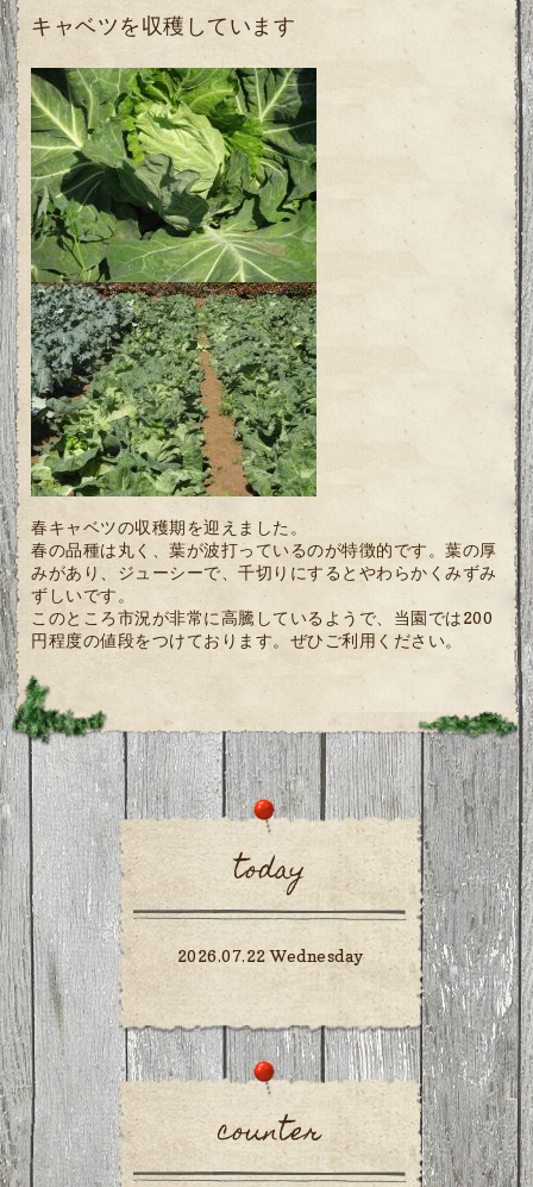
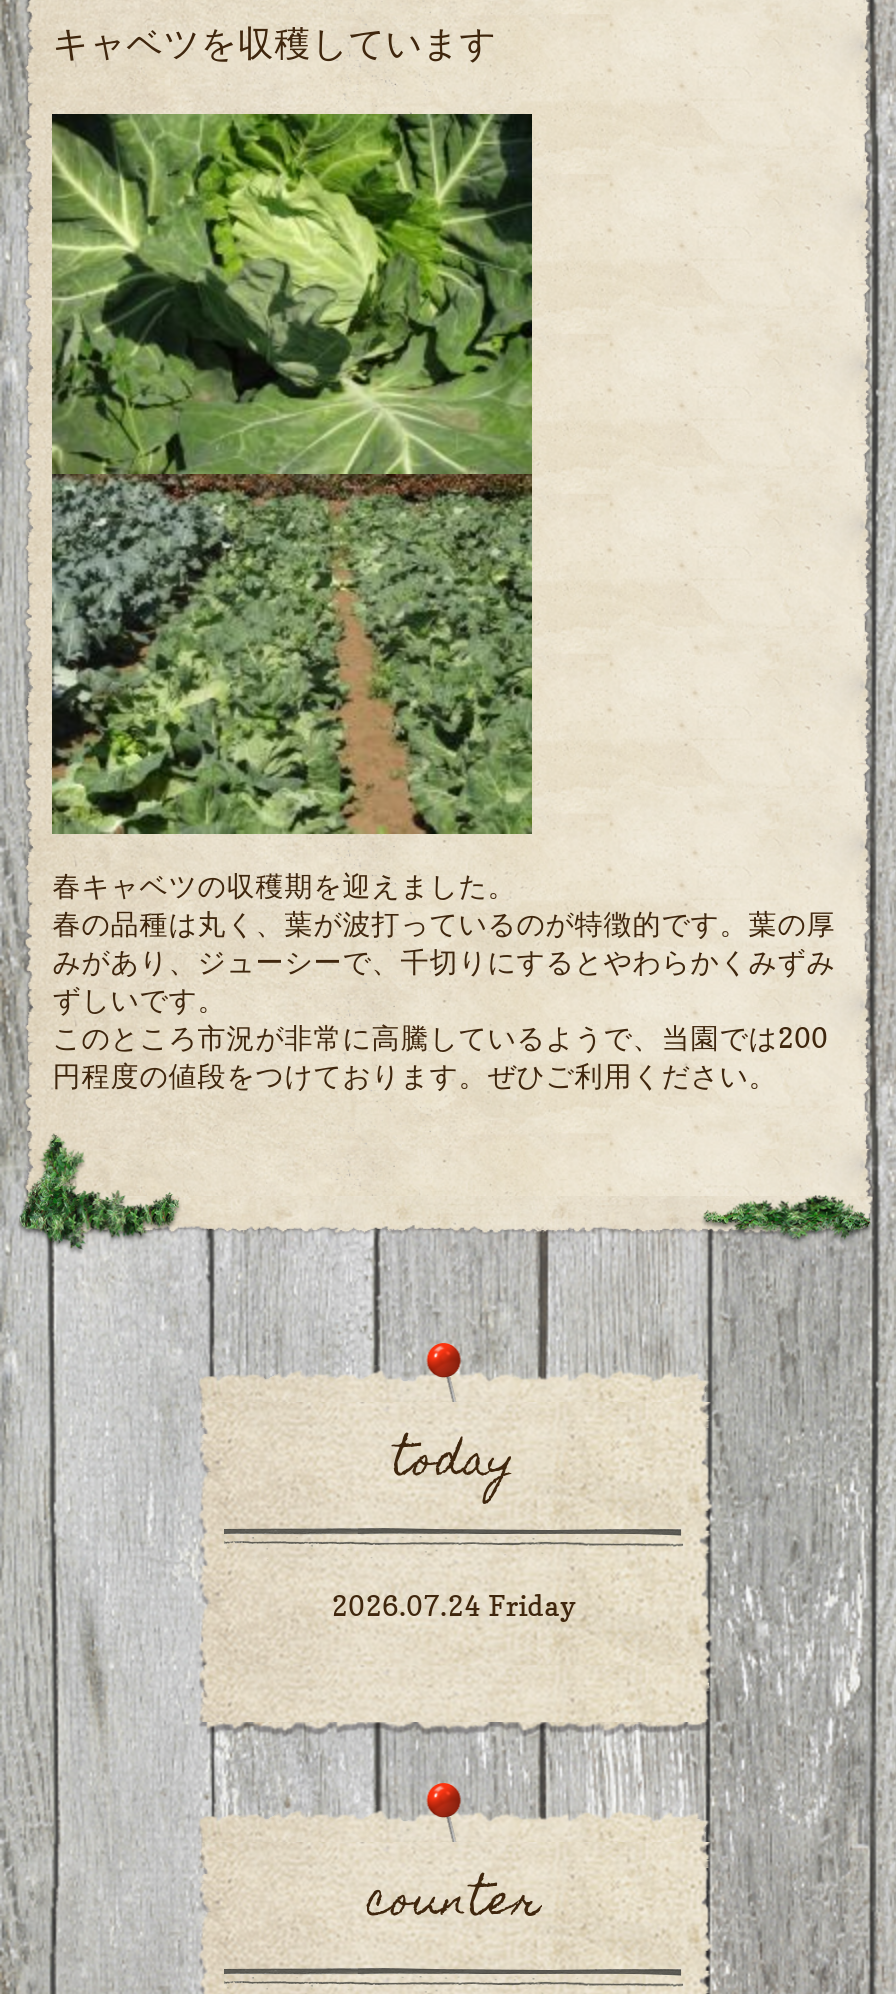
[177,946,363,966] 2026.07.22 Wednesday -> [332,1589,576,1623] 2026.07.24 Friday

